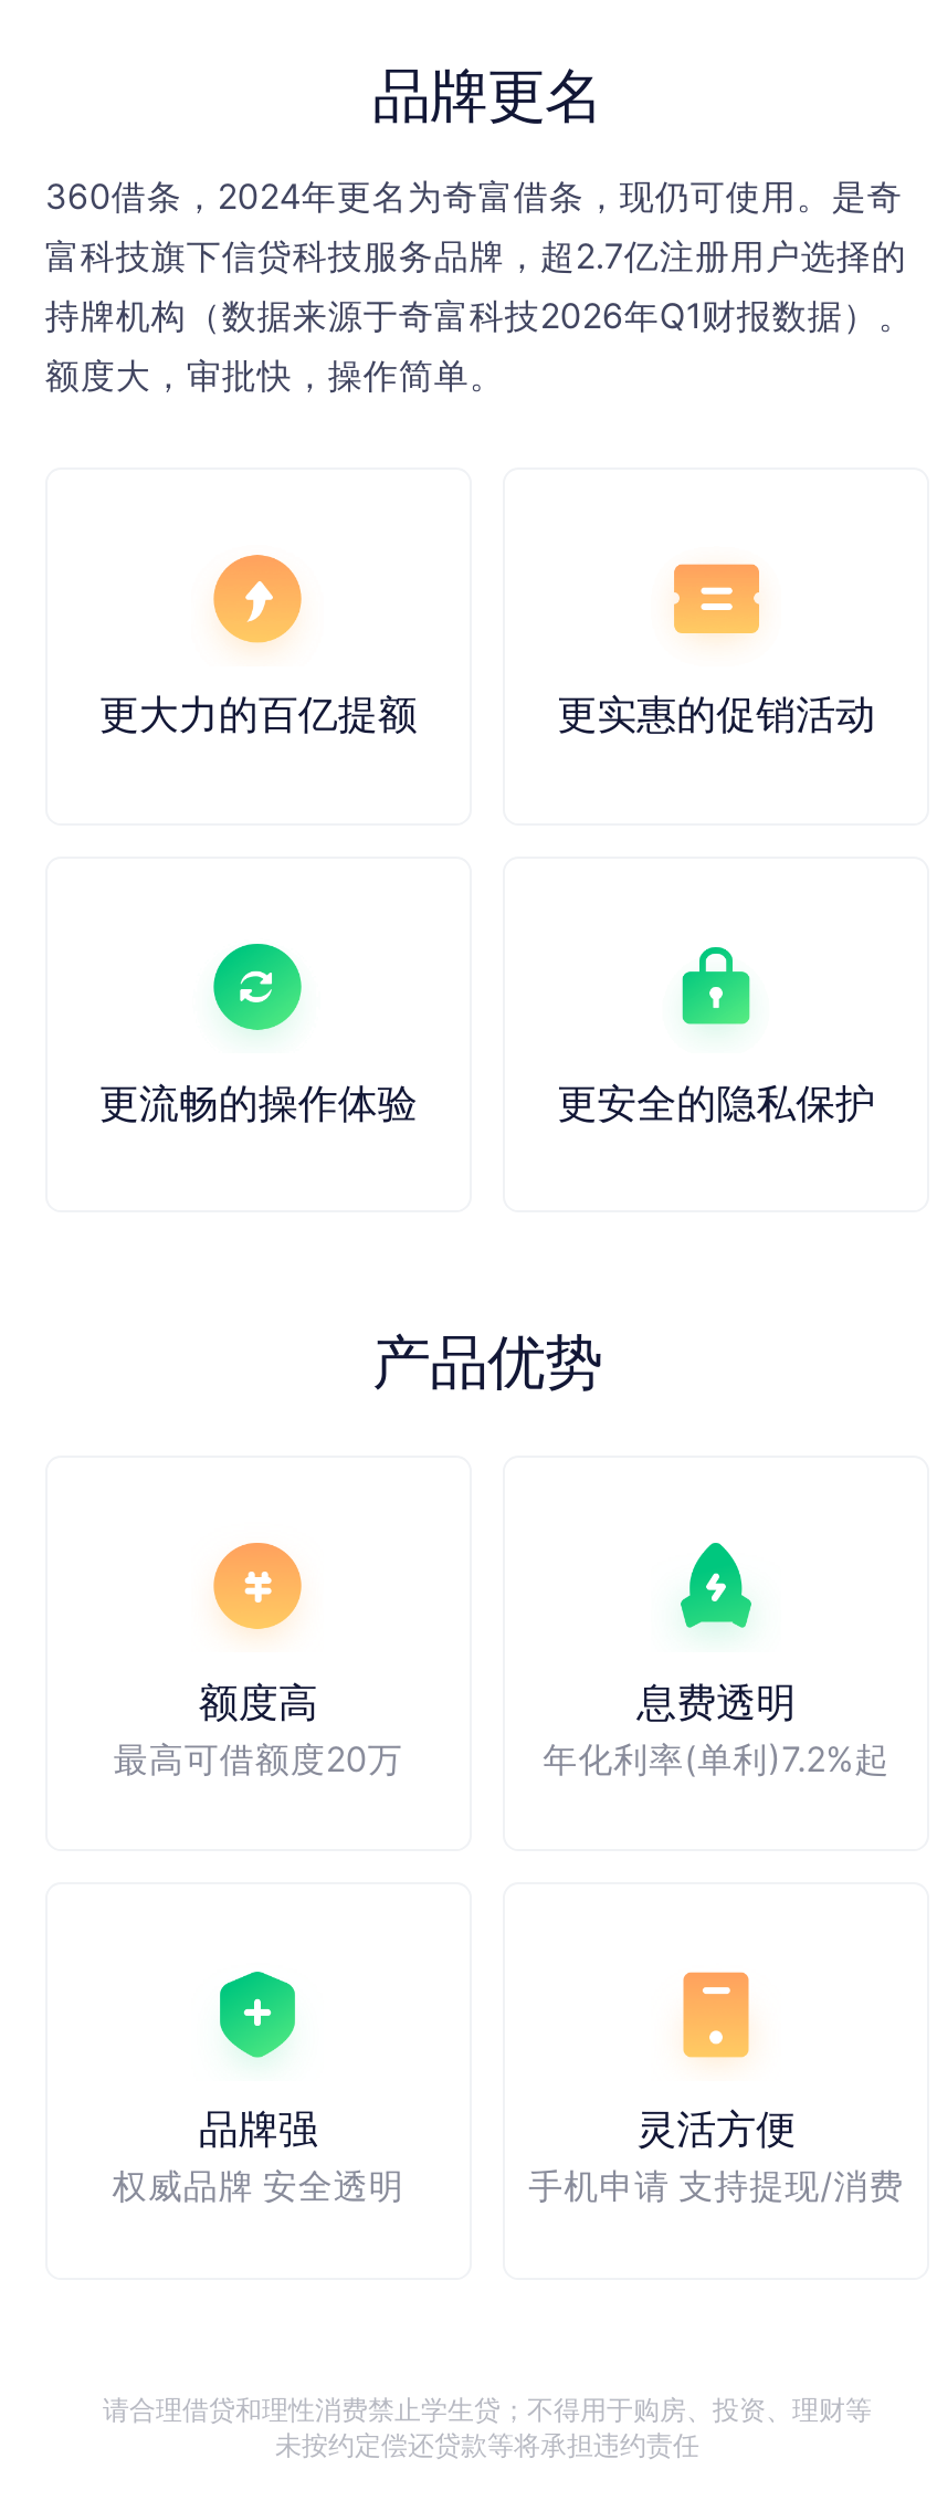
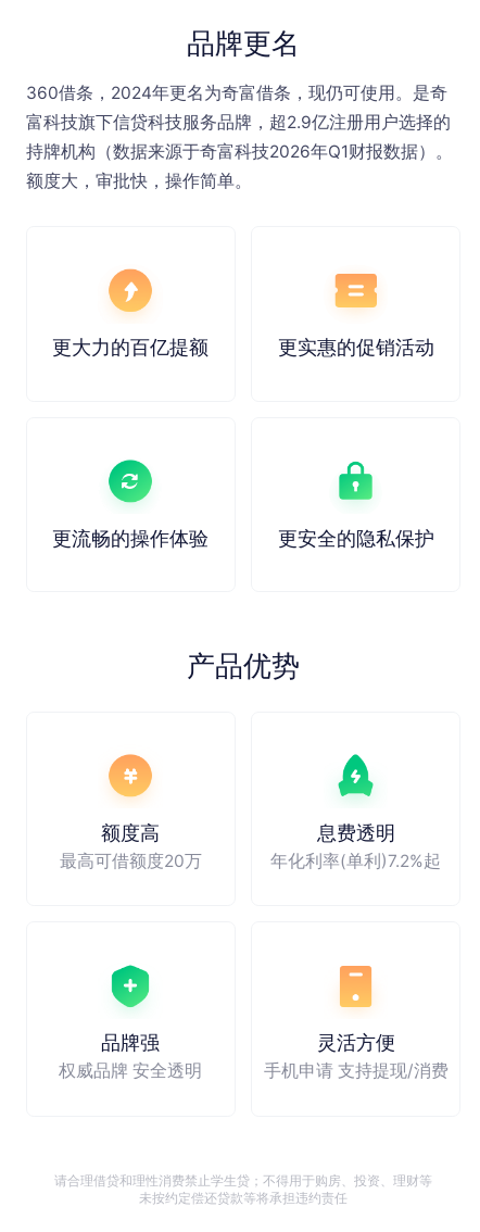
[45,235,907,277] 富科技旗下信贷科技服务品牌，超2.7亿注册用户选择的 -> [26,112,451,132] 富科技旗下信贷科技服务品牌，超2.9亿注册用户选择的

